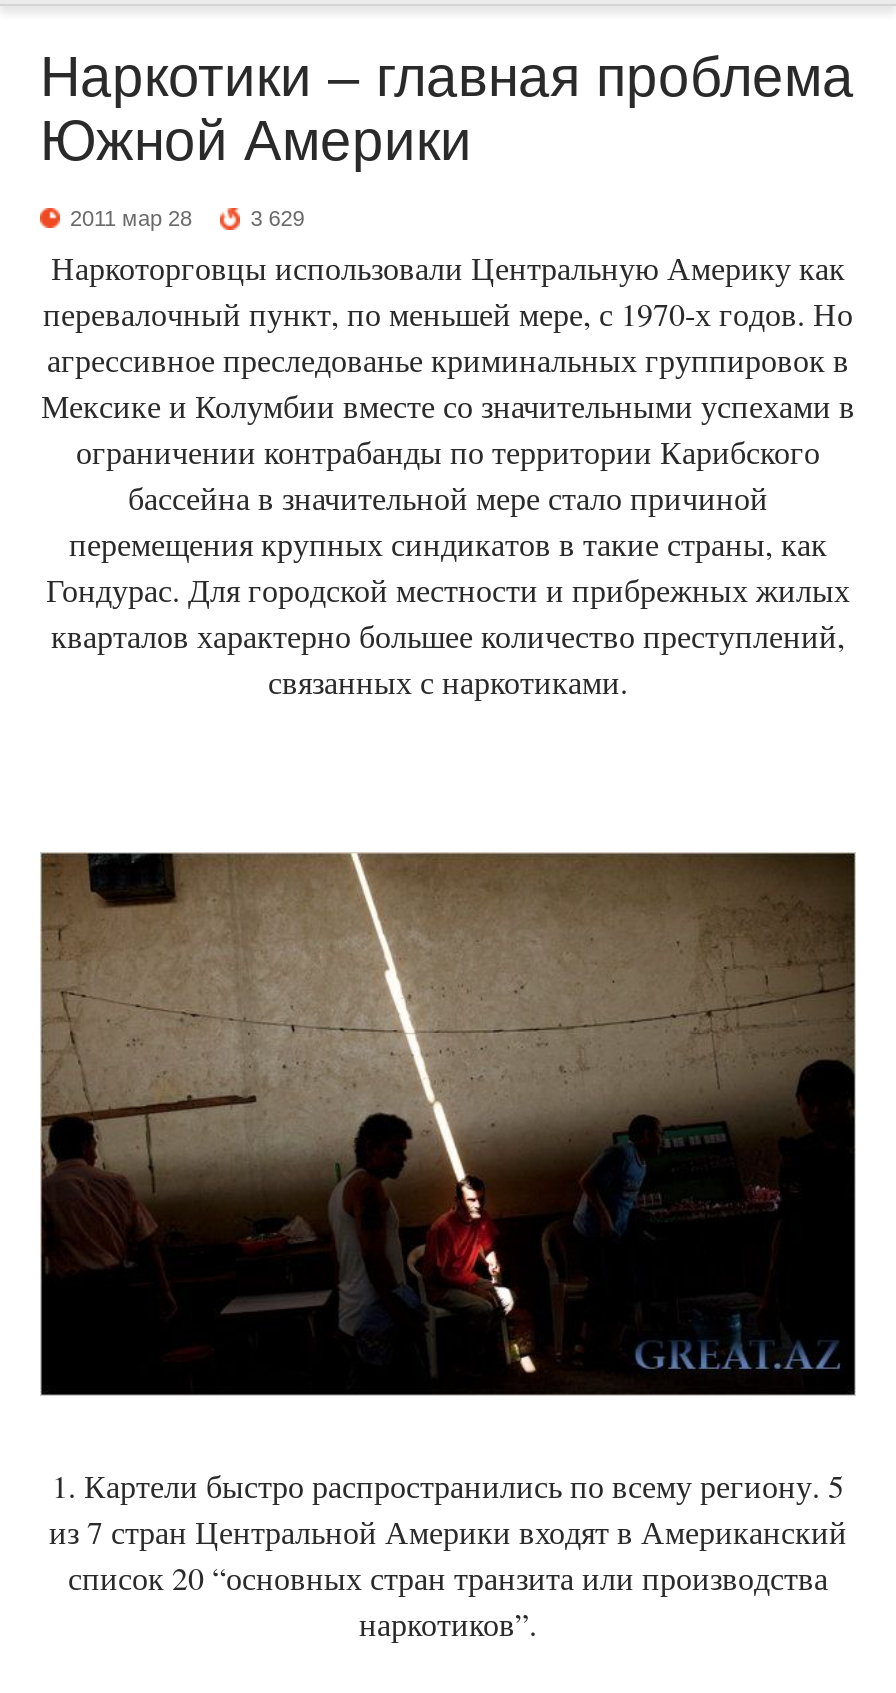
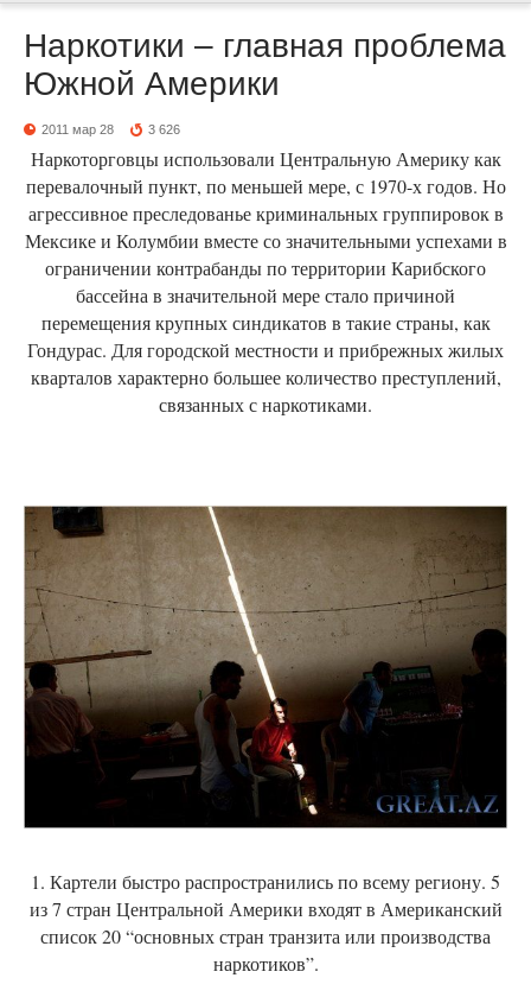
[250,206,304,230] 3 629 -> [148,122,180,136] 3 626

